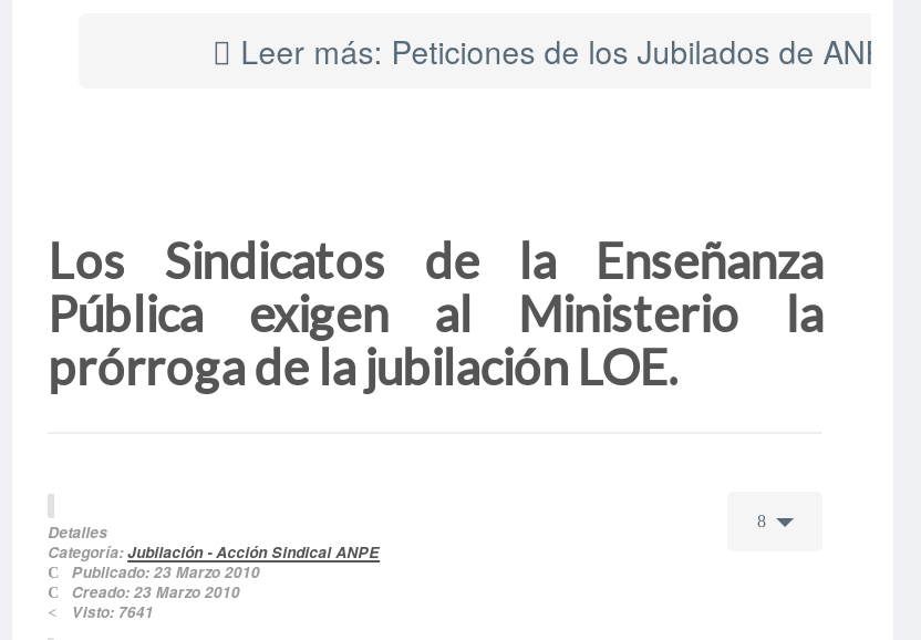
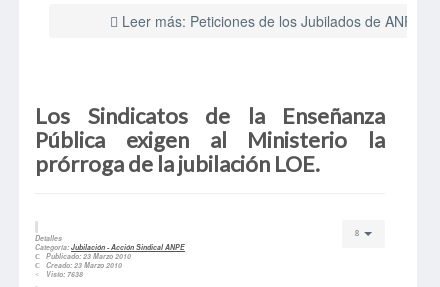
[72,600,153,622] Visto: 7641 -> [46,269,83,279] Visto: 7638

